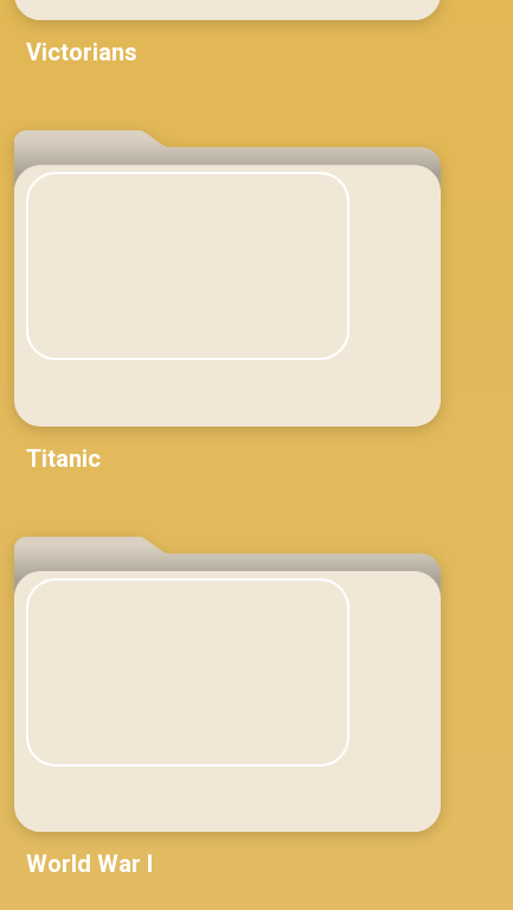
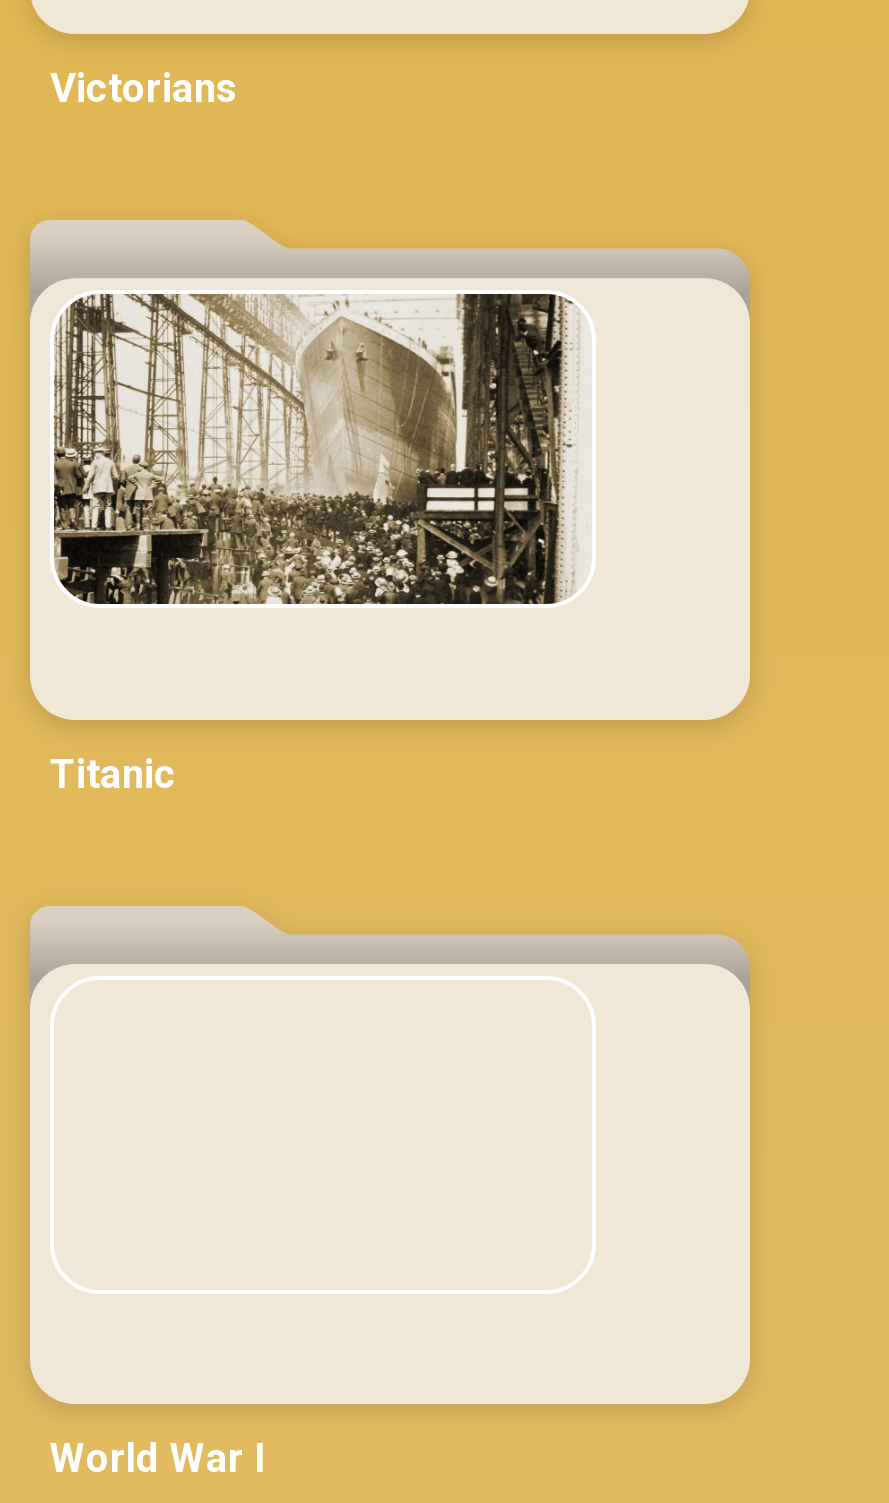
none -> [52,292,576,606] [image]

